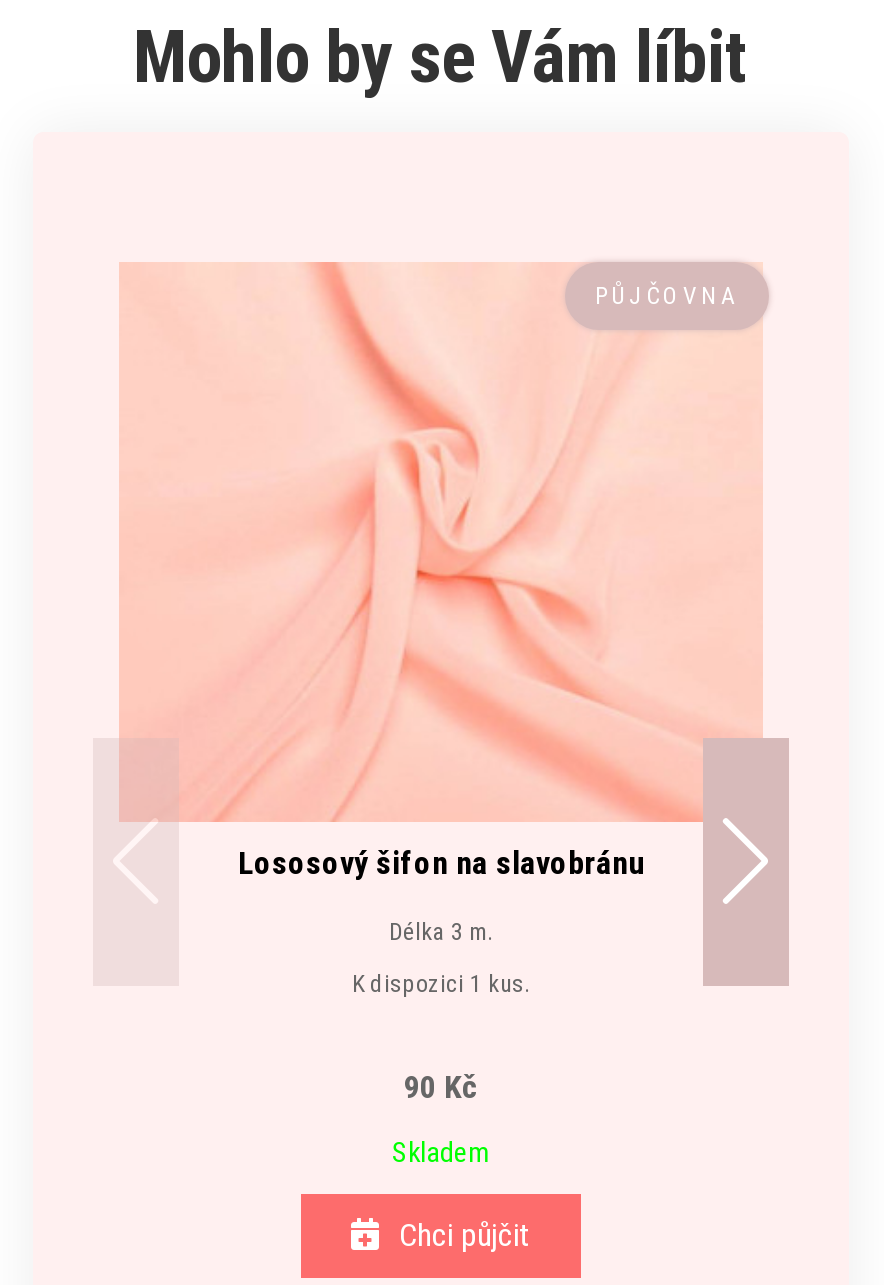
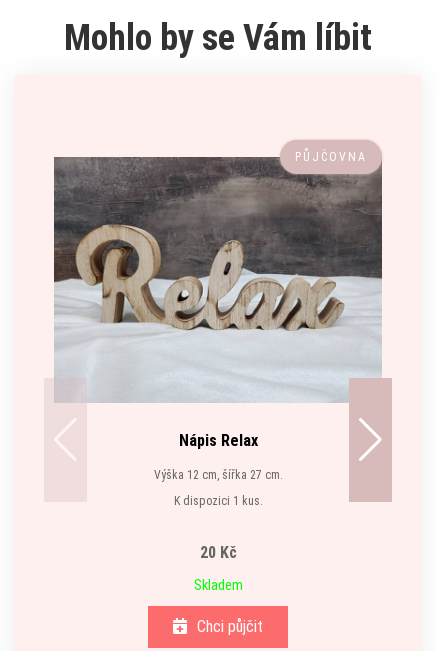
[113,260,769,882] [image] | Lososový šifon na slavobránu -> [53,140,383,450] [image] | Nápis Relax
[389,918,493,946] Délka 3 m. -> [153,468,282,482] Výška 12 cm, šířka 27 cm.
[404,1068,478,1106] 90 Kč -> [199,543,236,562] 20 Kč

